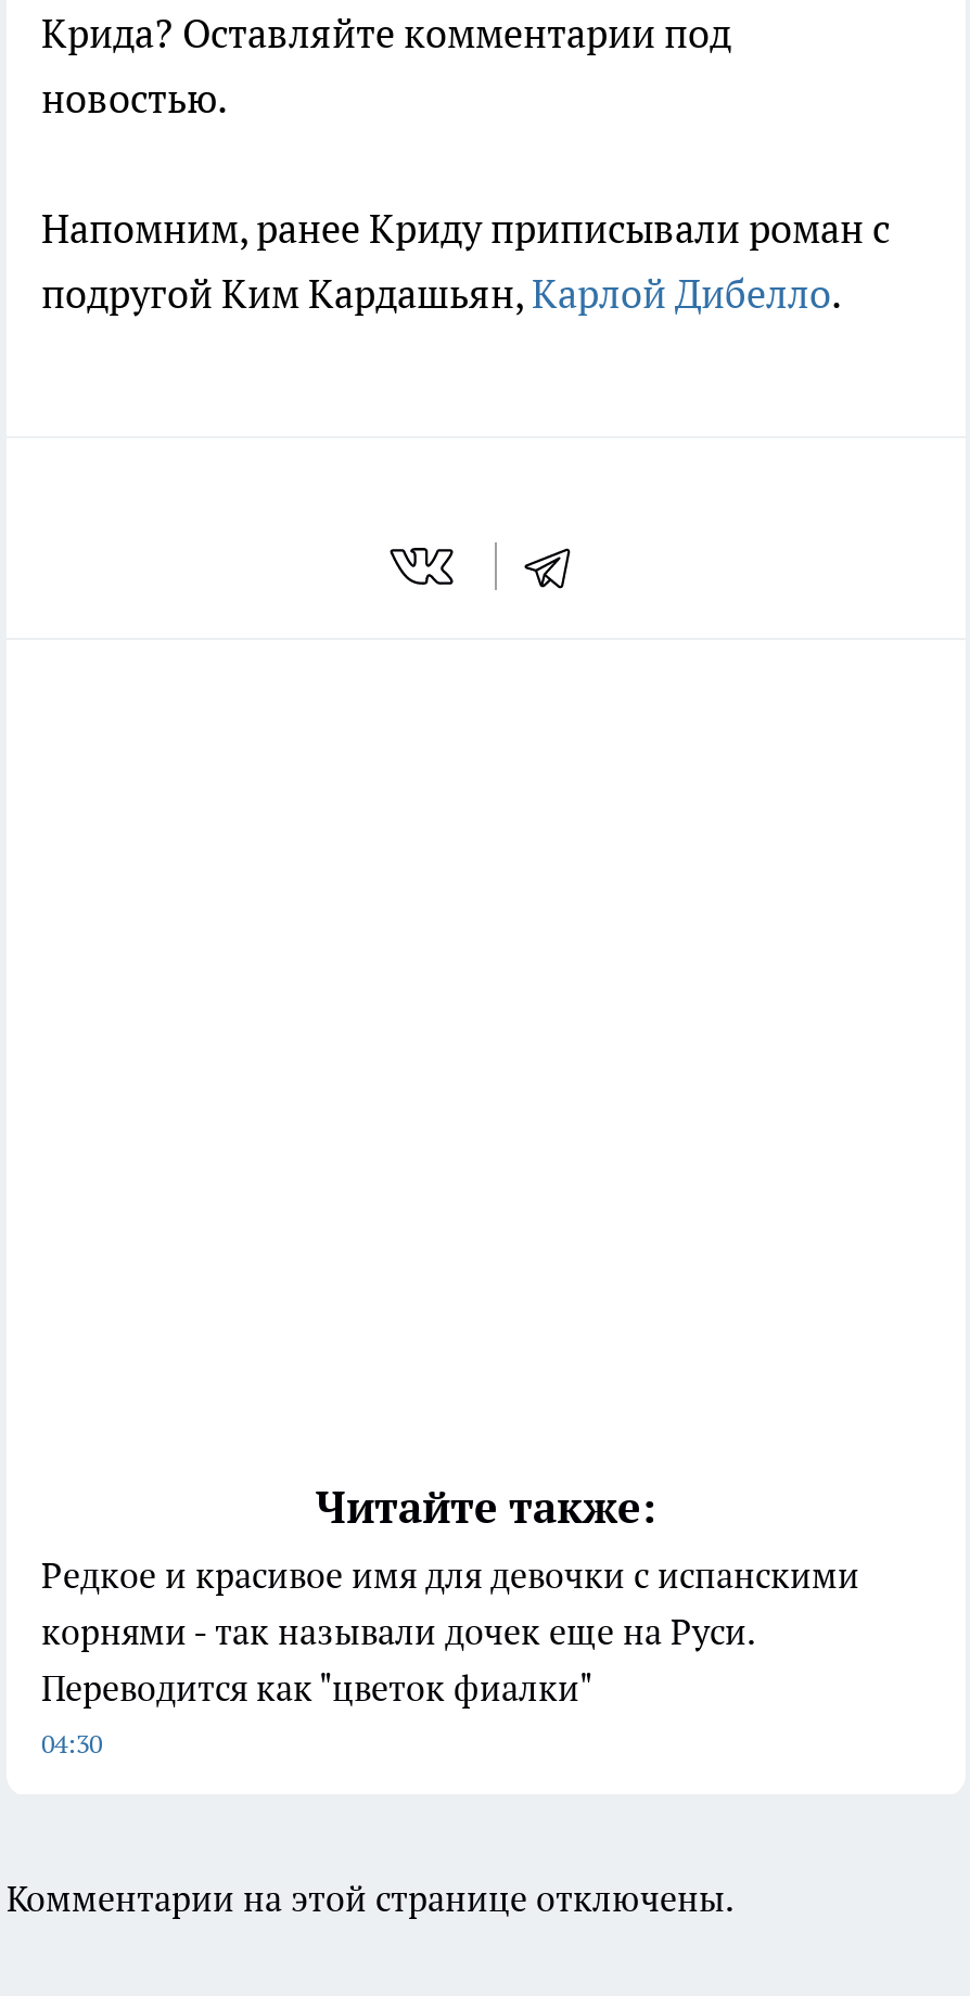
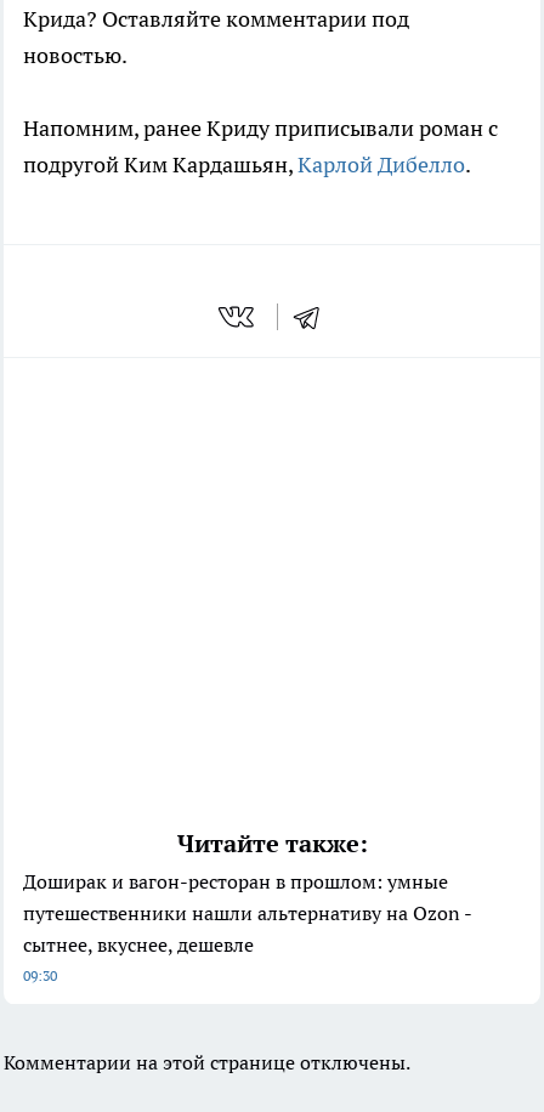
[41,1553,859,1759] Редкое и красивое имя для девочки с испанскими | корнями - так называли дочек еще на Руси. | Переводится как "цветок фиалки" | 04:30 -> [23,869,471,984] Доширак и вагон-ресторан в прошлом: умные | путешественники нашли альтернативу на Ozon - | сытнее, вкуснее, дешевле | 09:30

